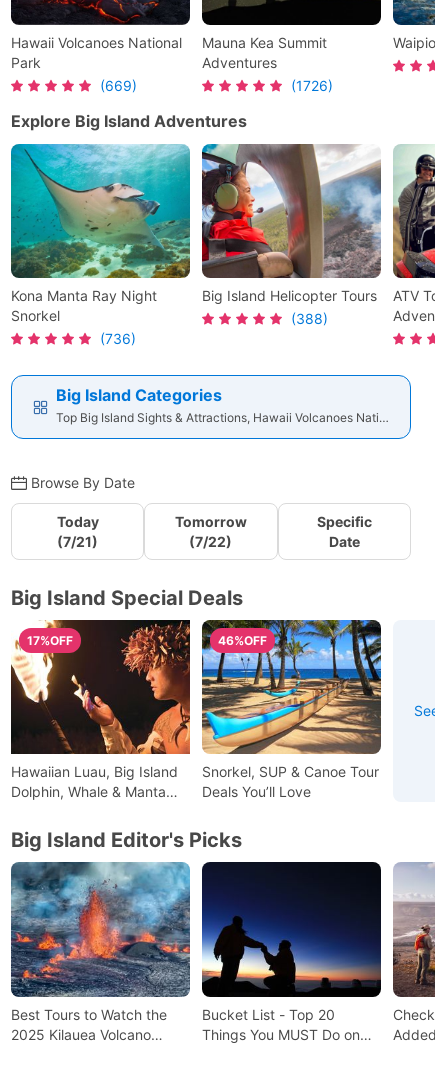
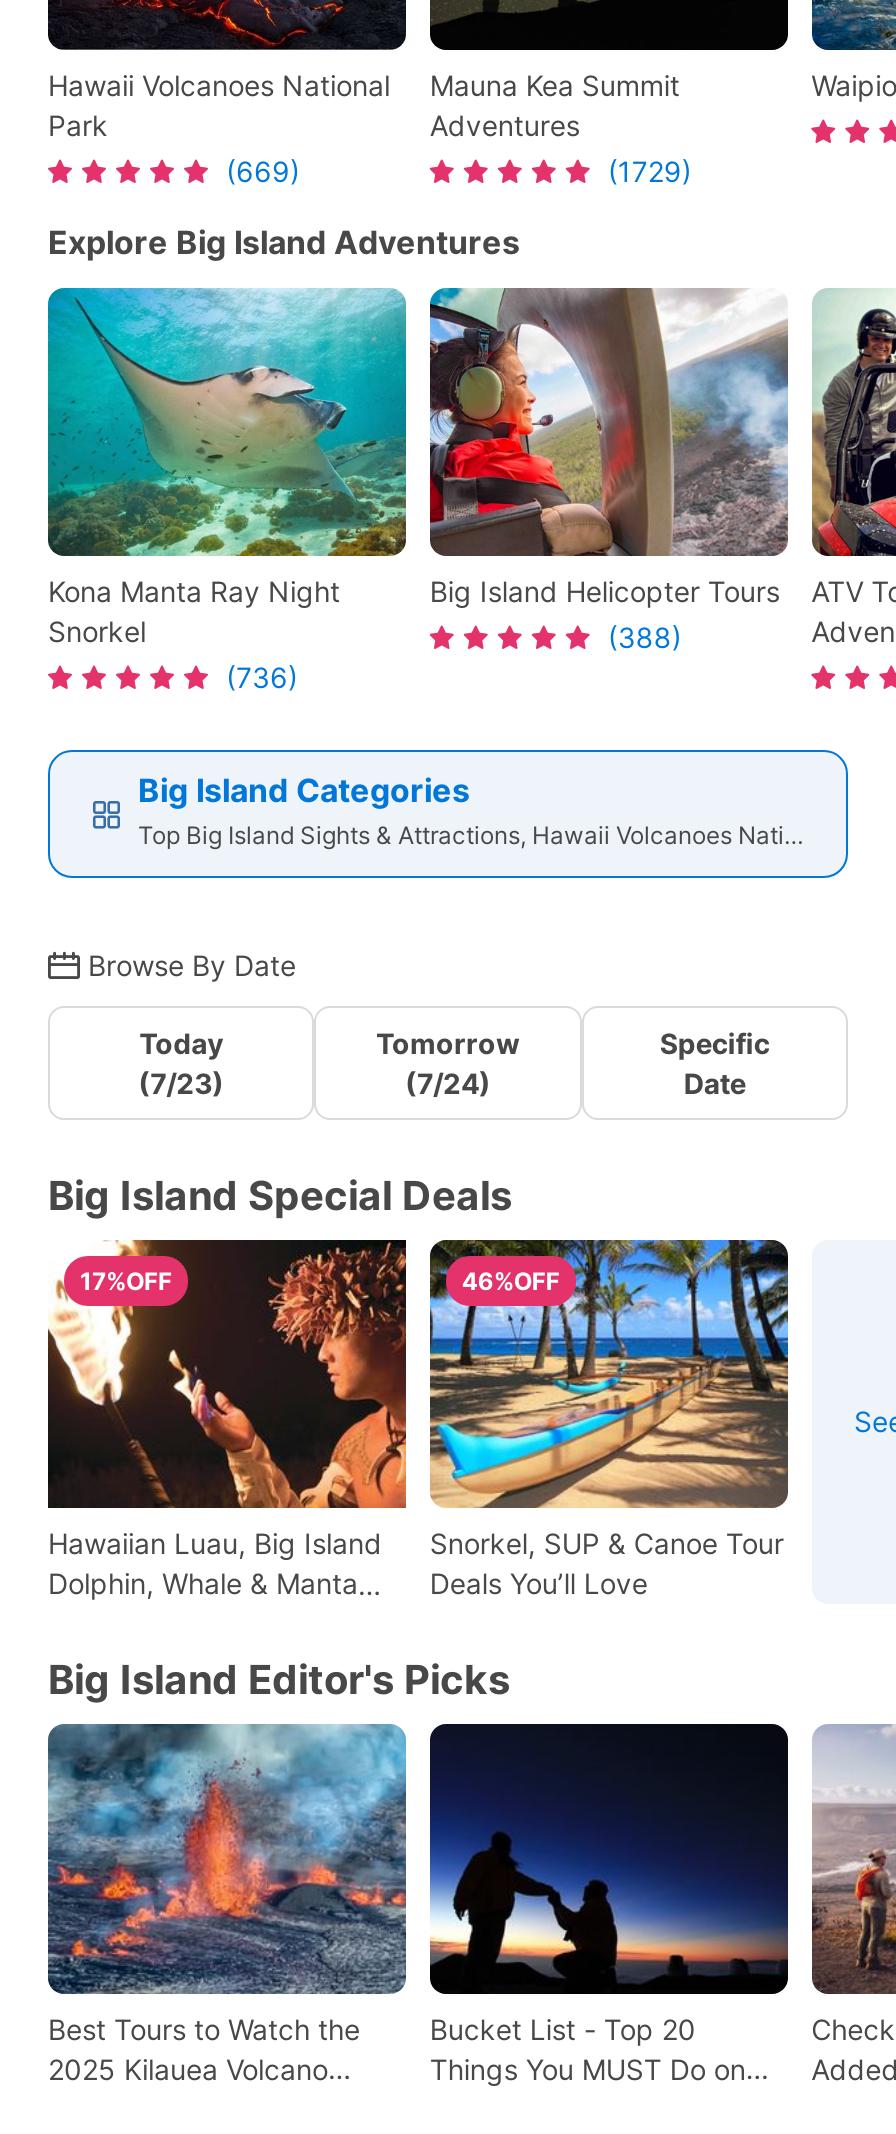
[291,77,333,94] (1726) -> [608,154,692,188] (1729)
[57,533,98,550] (7/21) -> [138,1067,224,1101] (7/23)
[189,533,232,550] (7/22) -> [405,1067,491,1101] (7/24)

